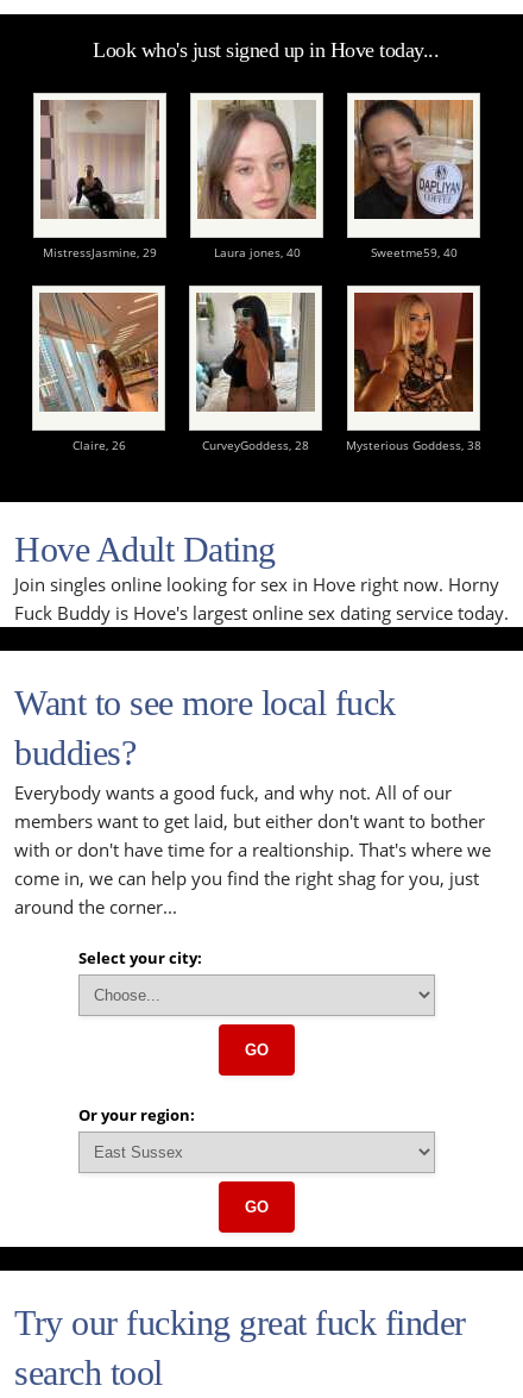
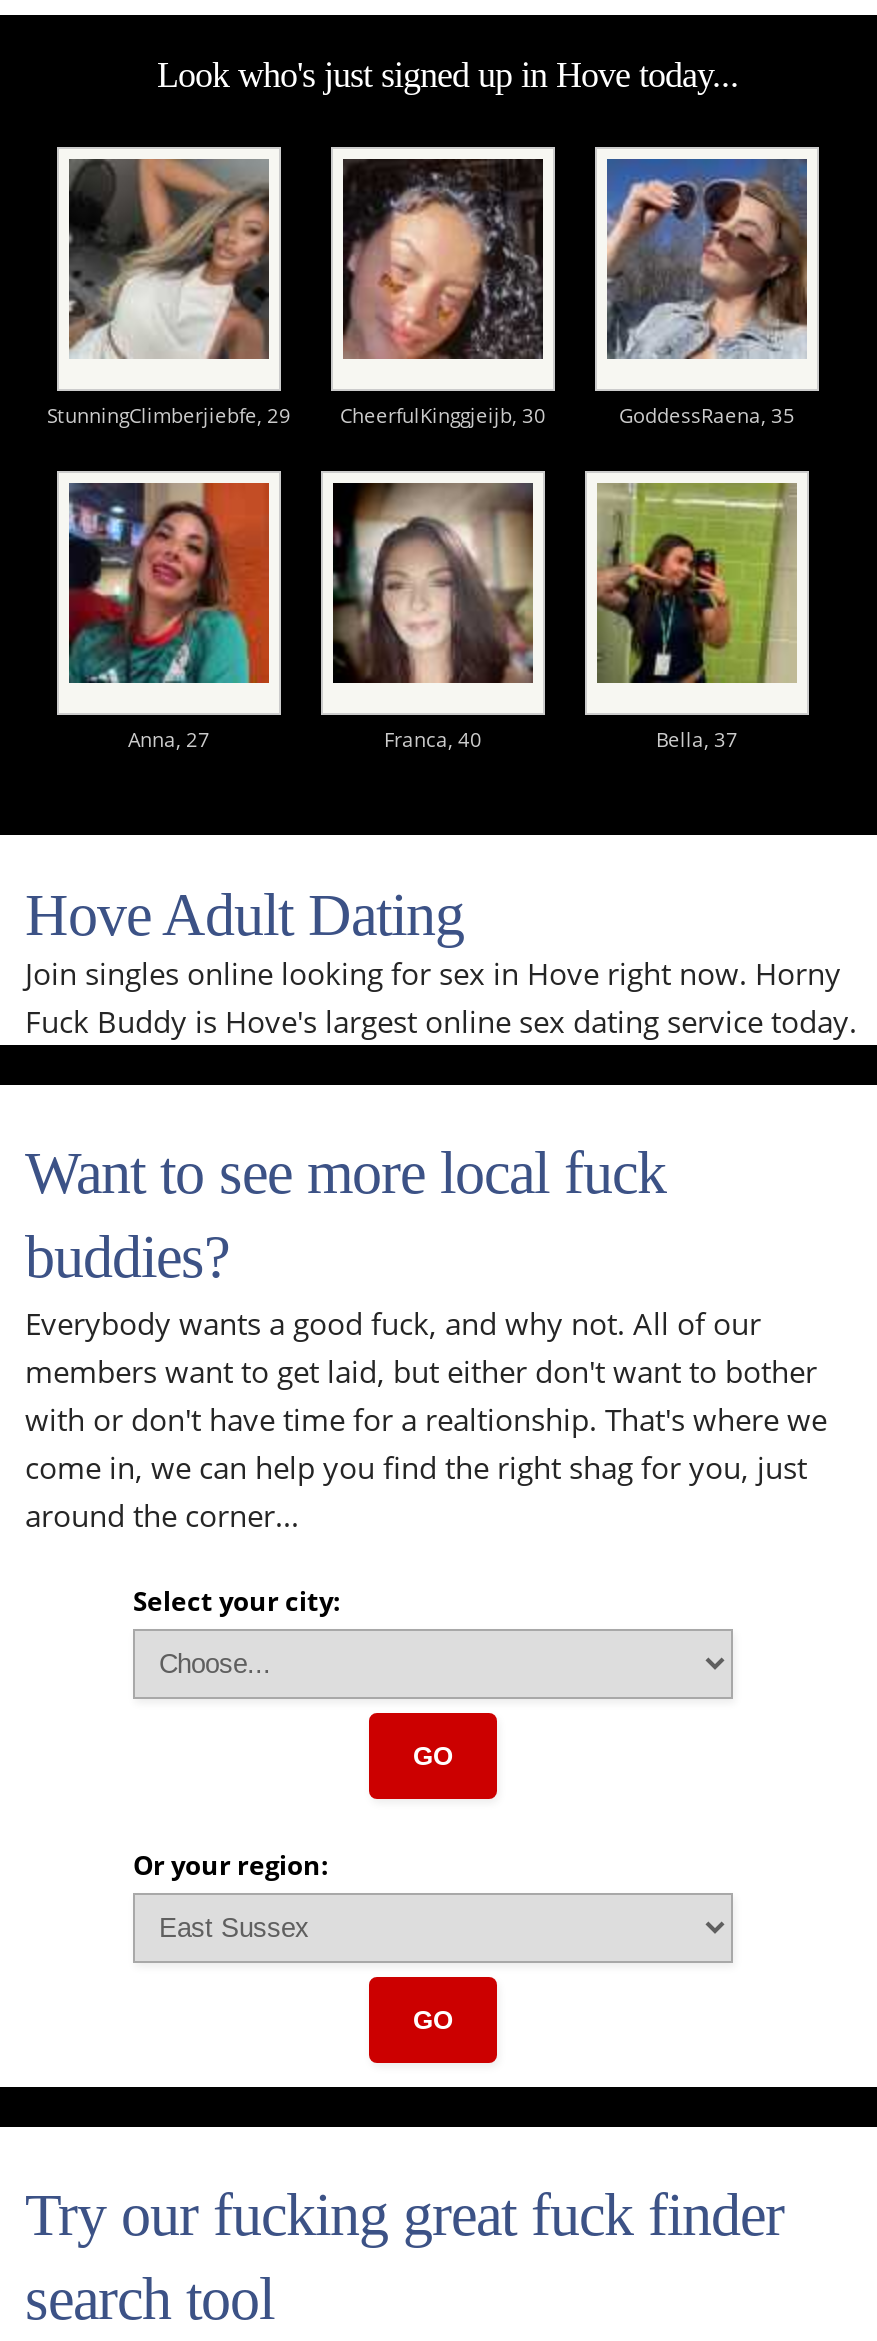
[43,92,457,260] [image] | MistressJasmine, 29 | Laura jones, 40 | Sweetme59, 40 -> [47,145,795,429] [image] | StunningClimberjiebfe, 29 | CheerfulKinggjeijb, 30 | GoddessRaena, 35
[346,92,486,239] [image] -> [585,145,821,391] [image]
[40,100,159,220] [image] -> [67,159,269,359] [image]
[38,291,481,453] [image] | Claire, 26 | CurveyGoddess, 28 | Mysterious Goddess, 38 -> [67,481,738,753] [image] | Anna, 27 | Franca, 40 | Bella, 37
[195,293,316,413] [image] -> [331,481,535,683] [image]
[353,291,473,413] [image] -> [595,481,795,685] [image]

